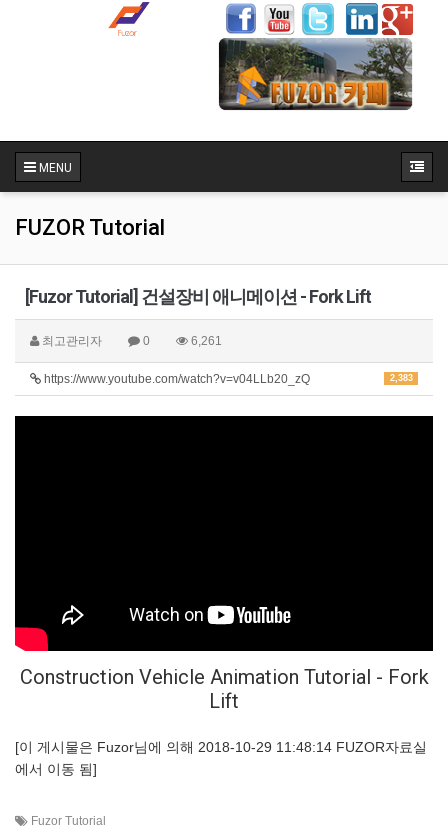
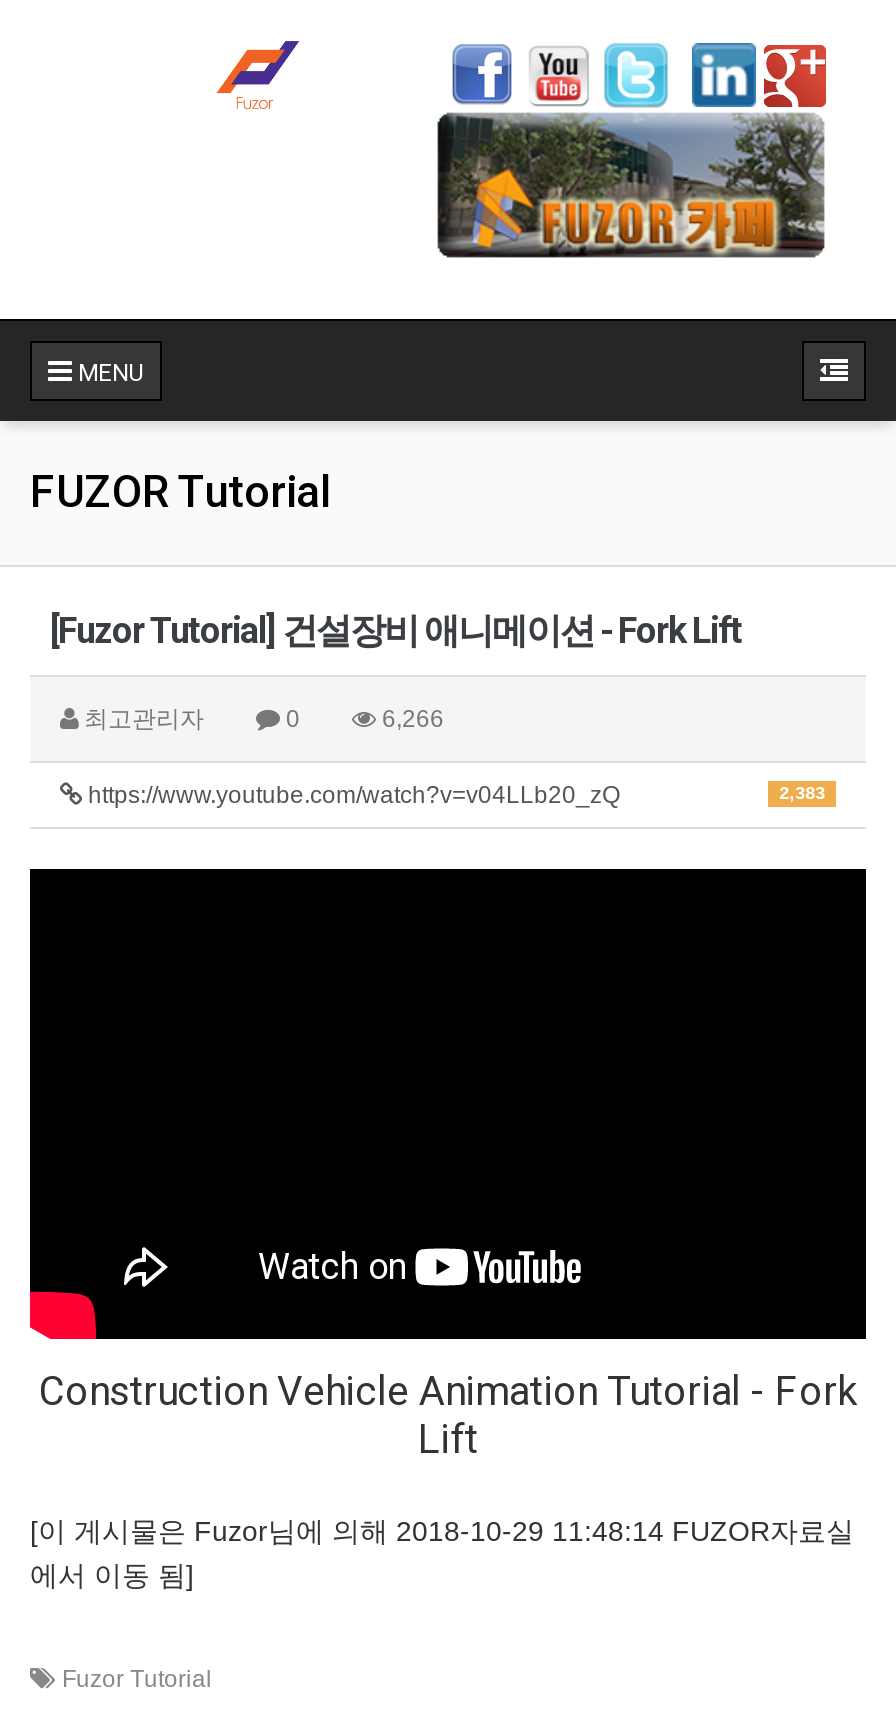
[188,334,222,348] 6,261 -> [376,705,444,733] 6,266

